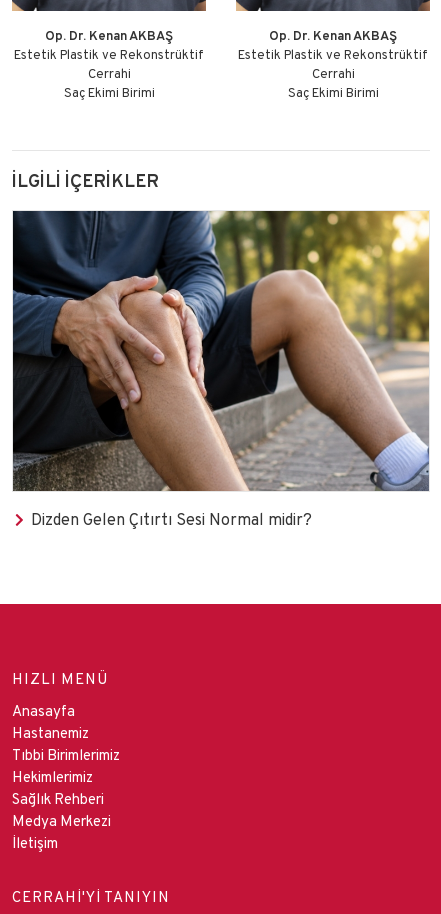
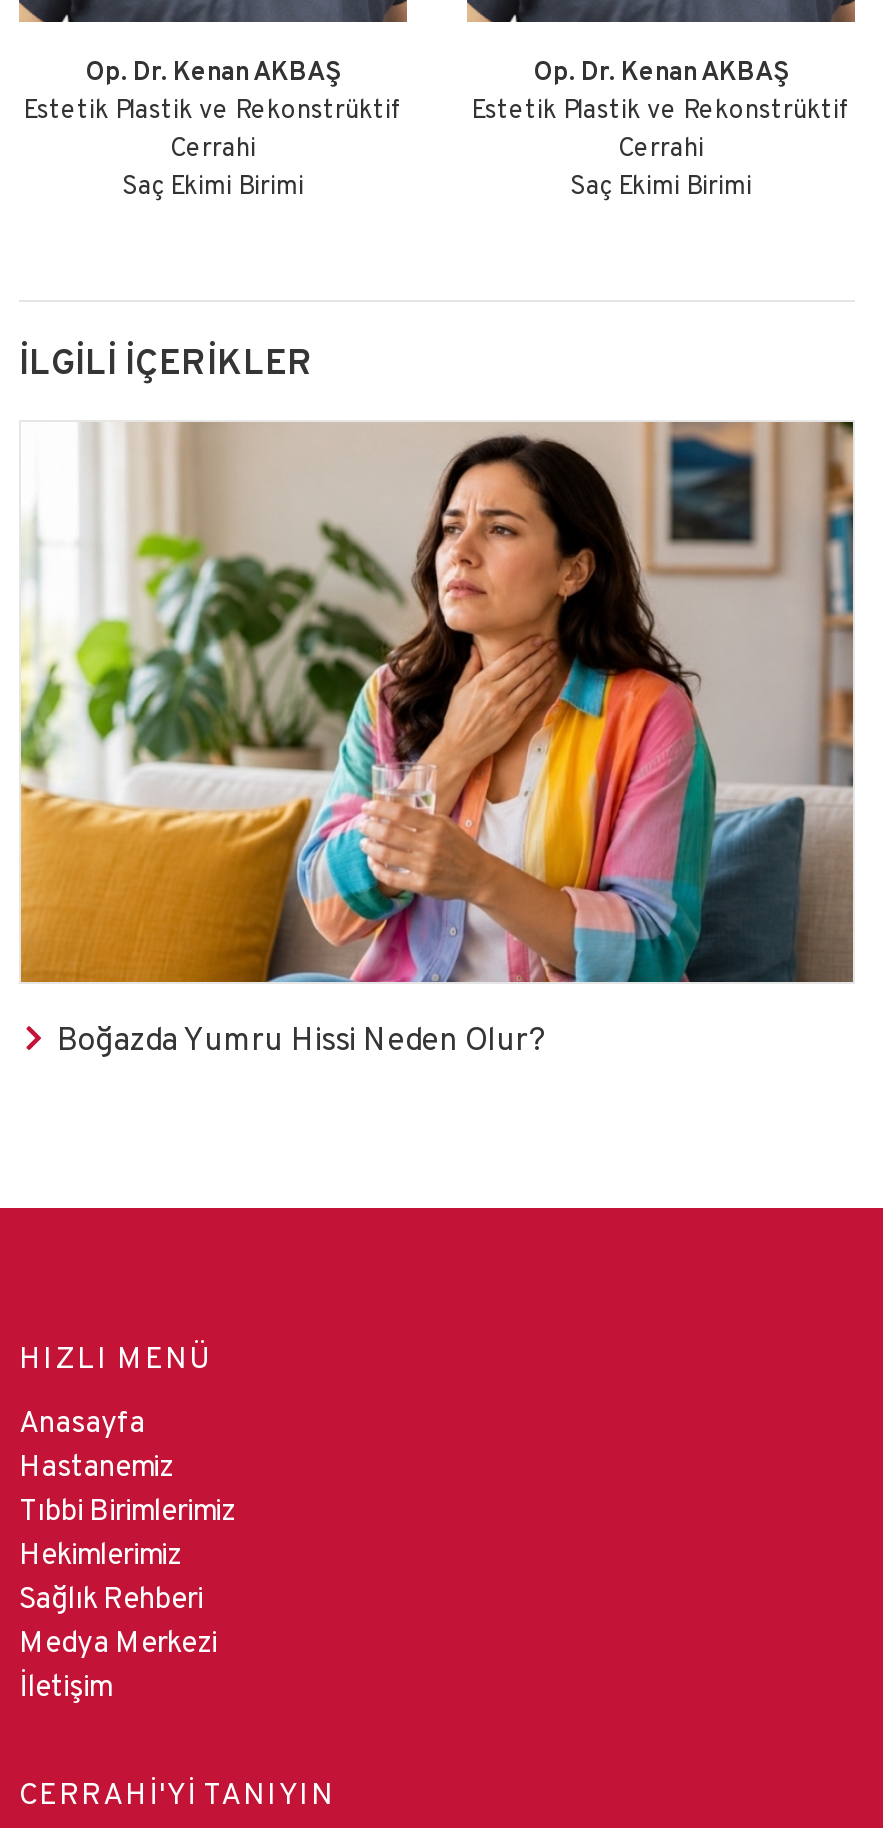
[12,210,430,530] [image] | Dizden Gelen Çıtırtı Sesi Normal midir? -> [19,420,855,1060] [image] | Boğazda Yumru Hissi Neden Olur?

